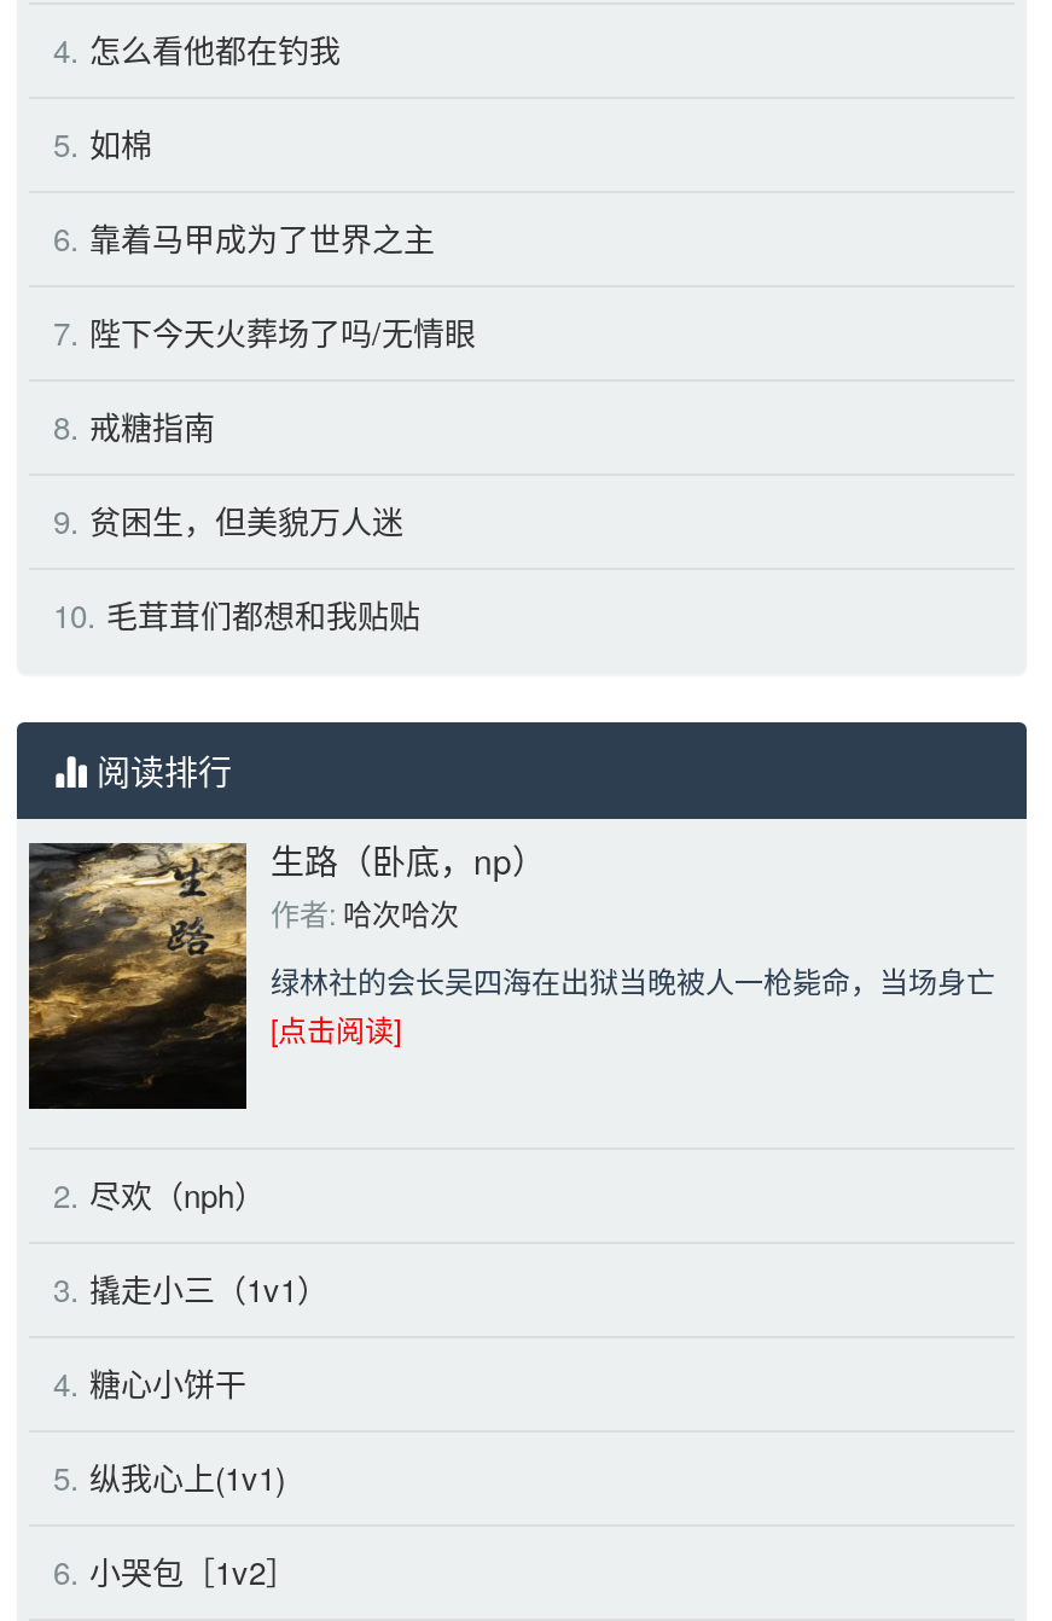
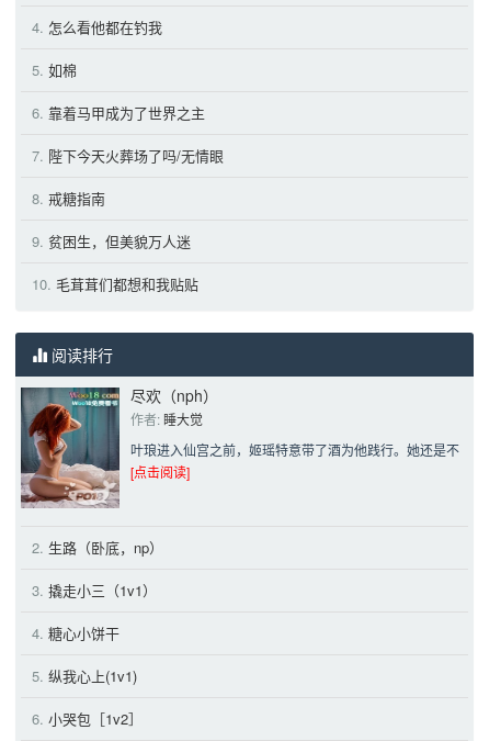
[27,836,546,1111] [image] | 生路（卧底，np） | 作者:哈次哈次 -> [20,384,218,508] [image] | 尽欢（nph） | 作者:睡大觉
[271,959,995,1000] 绿林社的会长吴四海在出狱当晚被人一枪毙命，当场身亡 -> [130,440,459,459] 叶琅进入仙宫之前，姬瑶特意带了酒为他践行。她还是不
[53,1172,266,1218] 2. 尽欢（nph） -> [32,537,163,558] 2. 生路（卧底，np）

